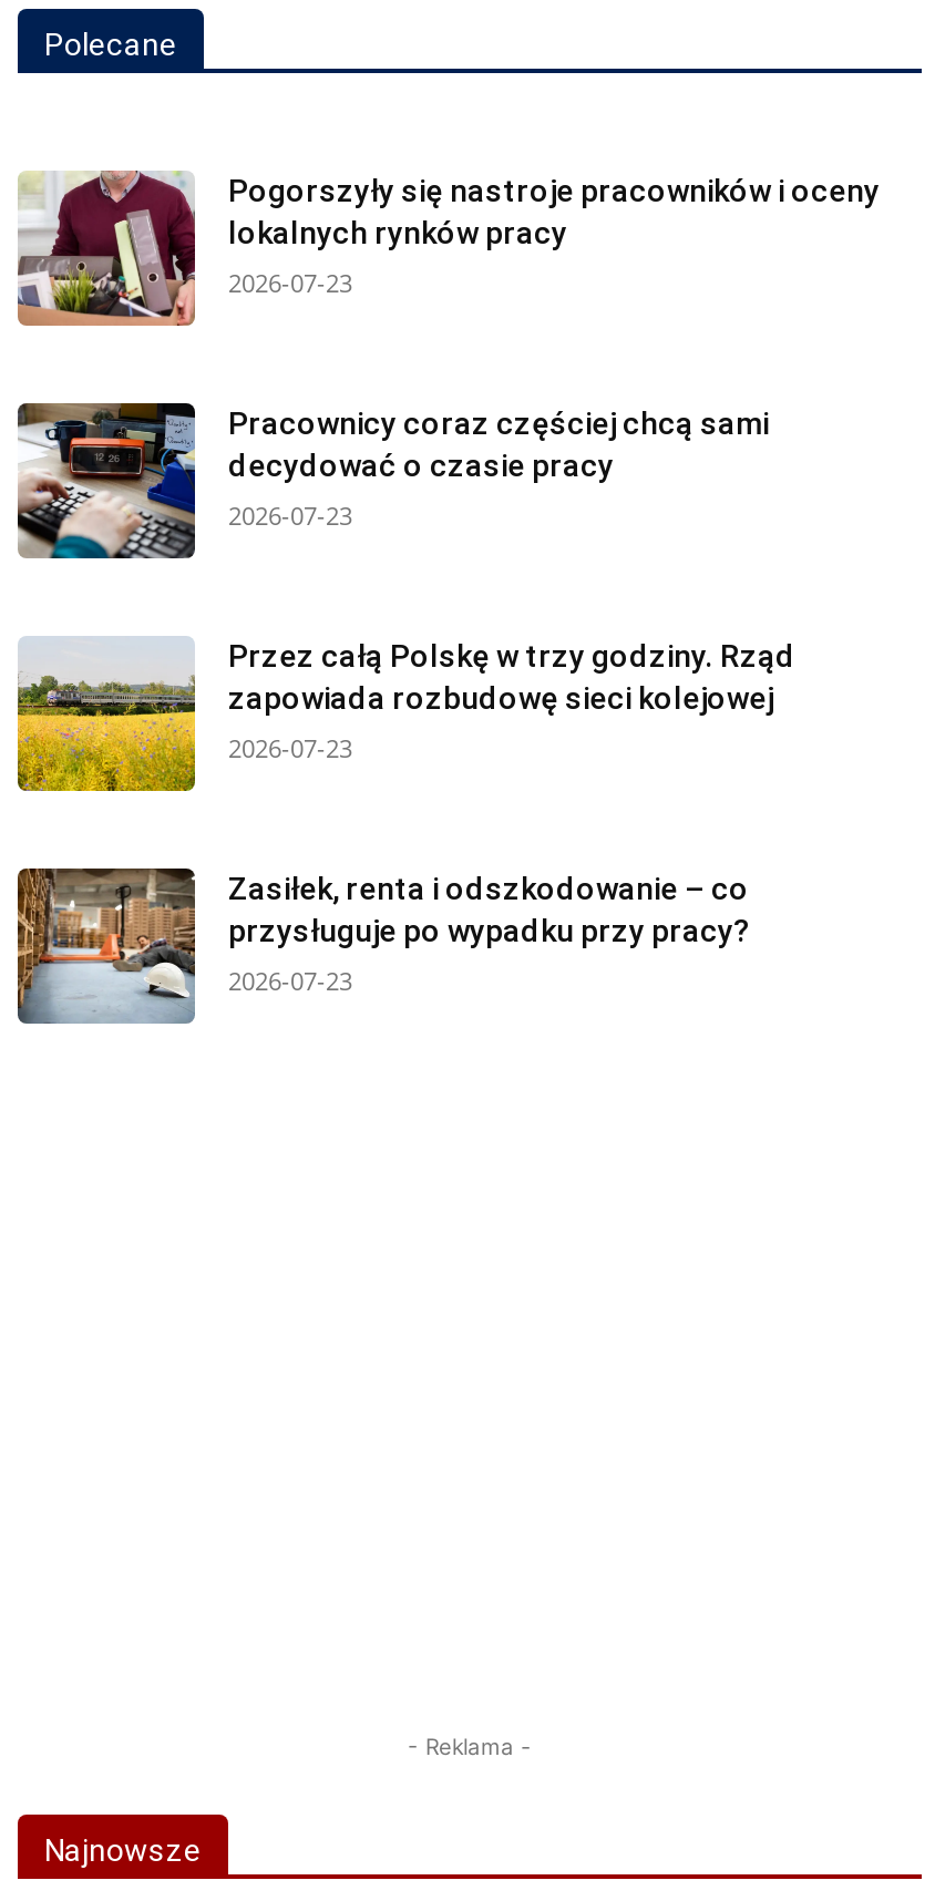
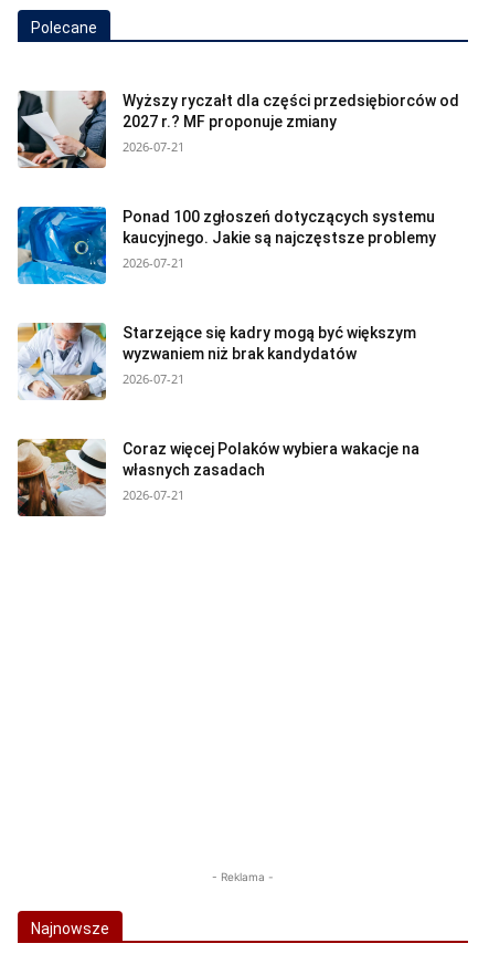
[16,171,880,328] [image] | Pogorszyły się nastroje pracowników i oceny | lokalnych rynków pracy | 2026-07-23 -> [17,90,459,169] [image] | Wyższy ryczałt dla części przedsiębiorców od | 2027 r.? MF proponuje zmiany | 2026-07-21
[16,401,769,561] [image] | Pracownicy coraz częściej chcą sami | decydować o czasie pracy | 2026-07-23 -> [17,206,436,285] [image] | Ponad 100 zgłoszeń dotyczących systemu | kaucyjnego. Jakie są najczęstsze problemy | 2026-07-21
[16,636,795,793] [image] | Przez całą Polskę w trzy godziny. Rząd | zapowiada rozbudowę sieci kolejowej | 2026-07-23 -> [18,322,416,401] [image] | Starzejące się kadry mogą być większym | wyzwaniem niż brak kandydatów | 2026-07-21
[16,866,751,1026] [image] | Zasiłek, renta i odszkodowanie – co | przysługuje po wypadku przy pracy? | 2026-07-23 -> [18,438,419,517] [image] | Coraz więcej Polaków wybiera wakacje na | własnych zasadach | 2026-07-21

